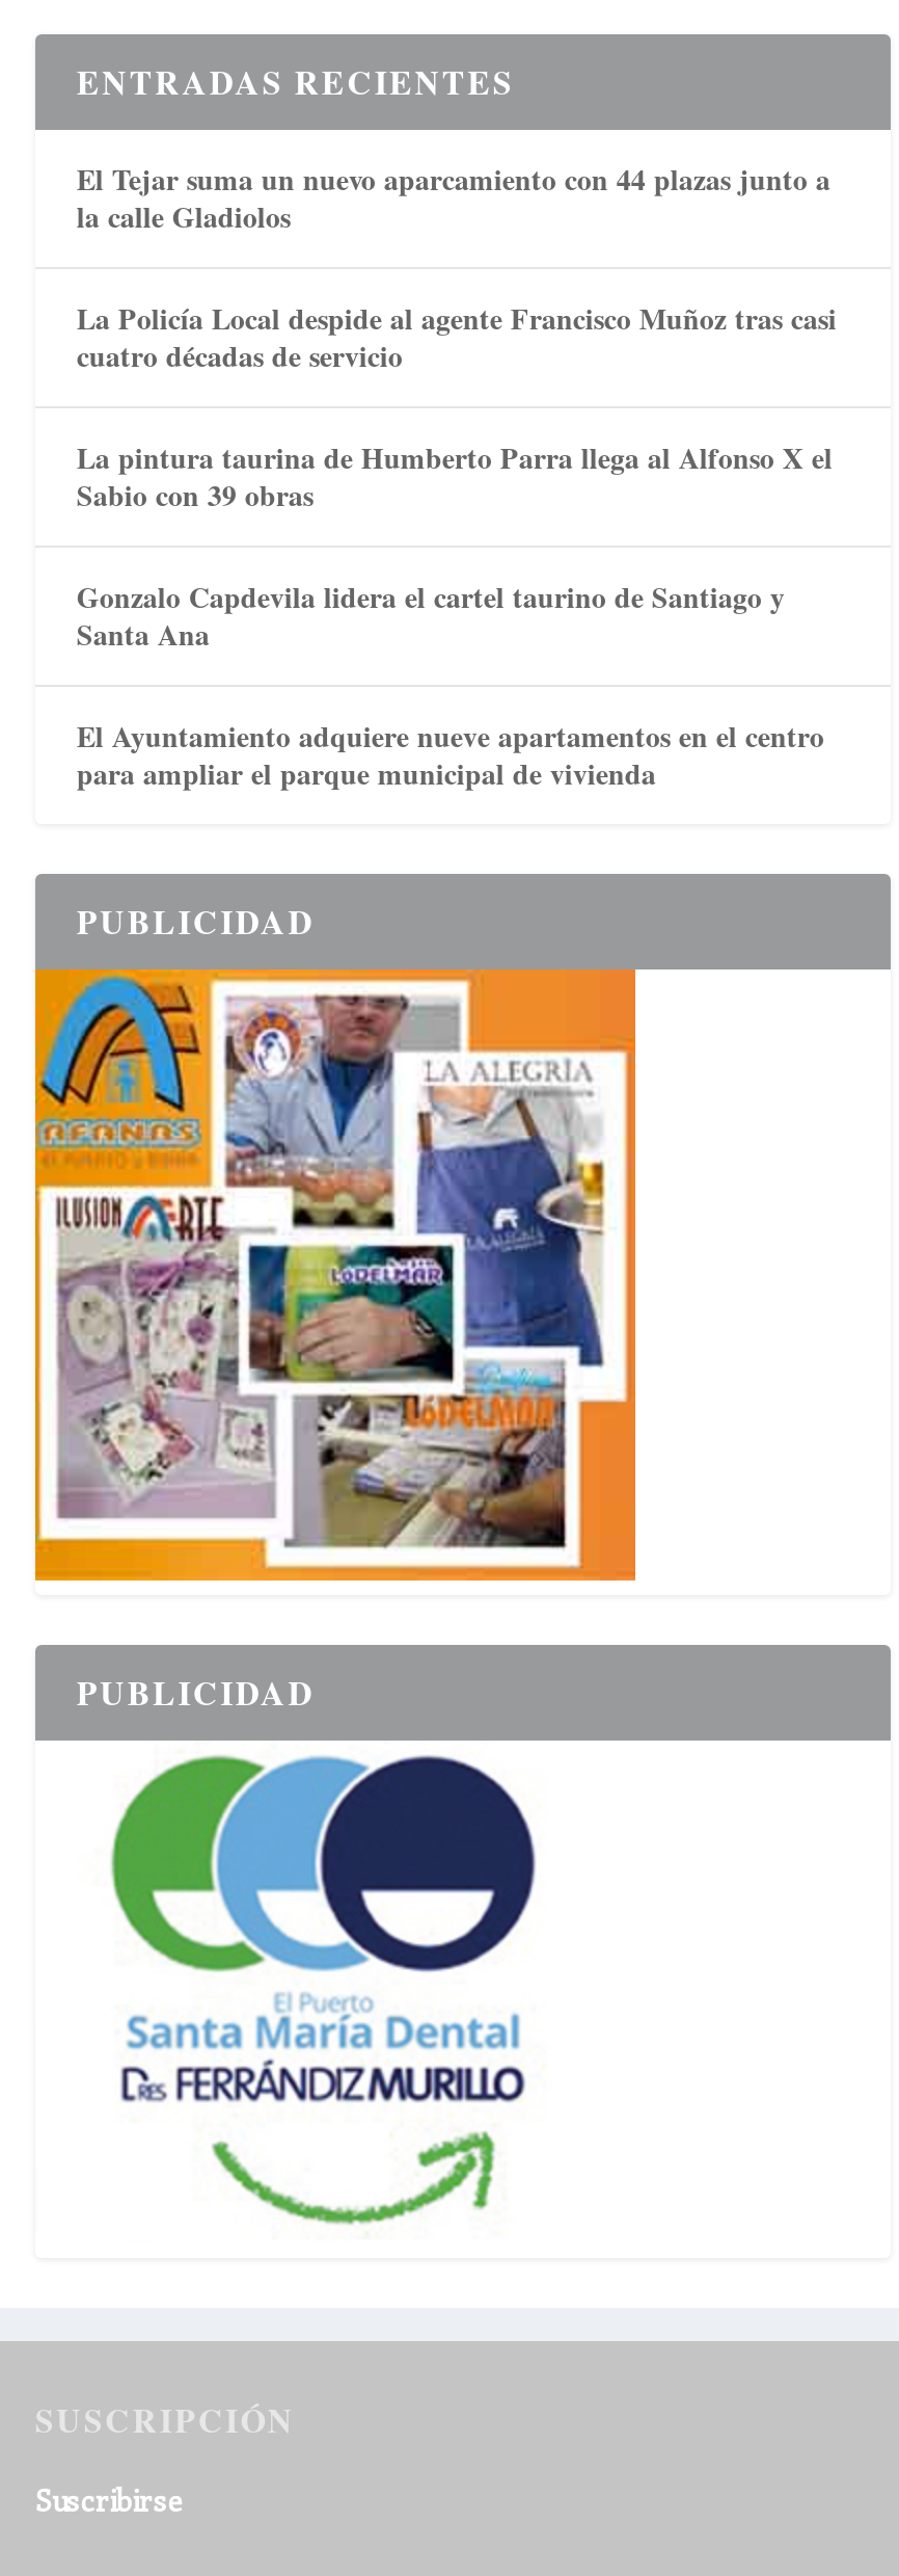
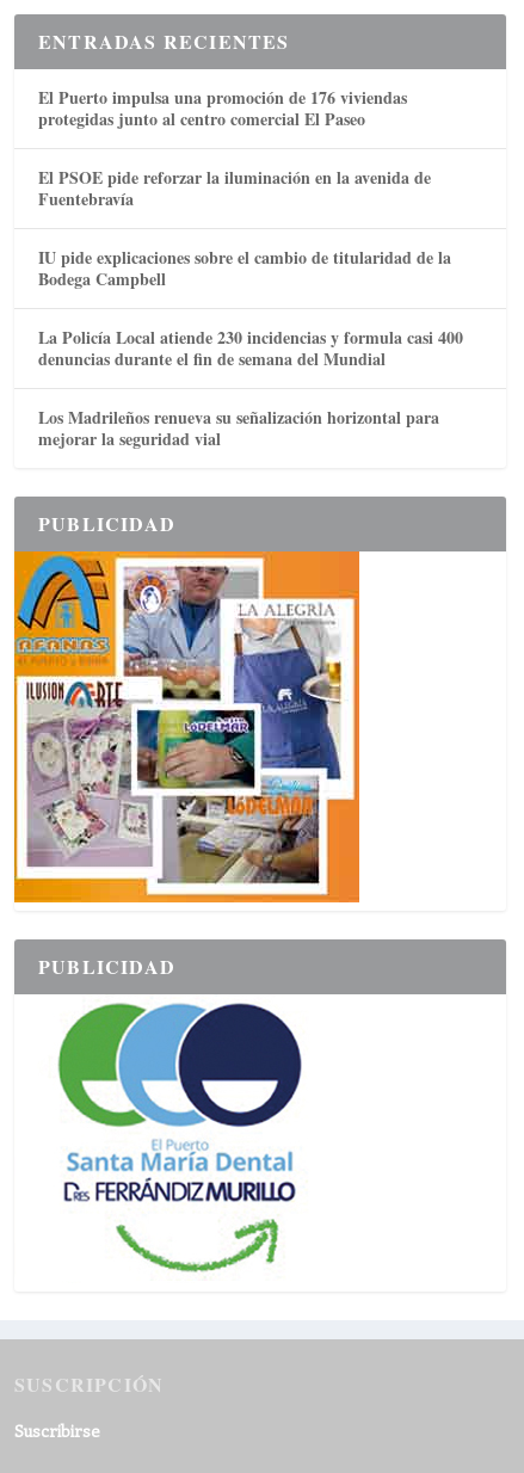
[77,155,830,237] El Tejar suma un nuevo aparcamiento con 44 plazas junto a | la calle Gladiolos -> [38,85,407,132] El Puerto impulsa una promoción de 176 viviendas | protegidas junto al centro comercial El Paseo
[77,295,837,376] La Policía Local despide al agente Francisco Muñoz tras casi | cuatro décadas de servicio -> [38,165,431,212] El PSOE pide reforzar la iluminación en la avenida de | Fuentebravía
[77,434,832,515] La pintura taurina de Humberto Parra llega al Alfonso X el | Sabio con 39 obras -> [38,245,451,292] IU pide explicaciones sobre el cambio de titularidad de la | Bodega Campbell
[77,573,785,654] Gonzalo Capdevila lidera el cartel taurino de Santiago y | Santa Ana -> [38,325,463,372] La Policía Local atiende 230 incidencias y formula casi 400 | denuncias durante el fin de semana del Mundial
[77,712,824,793] El Ayuntamiento adquiere nueve apartamentos en el centro | para ampliar el parque municipal de vivienda -> [38,405,439,452] Los Madrileños renueva su señalización horizontal para | mejorar la seguridad vial

